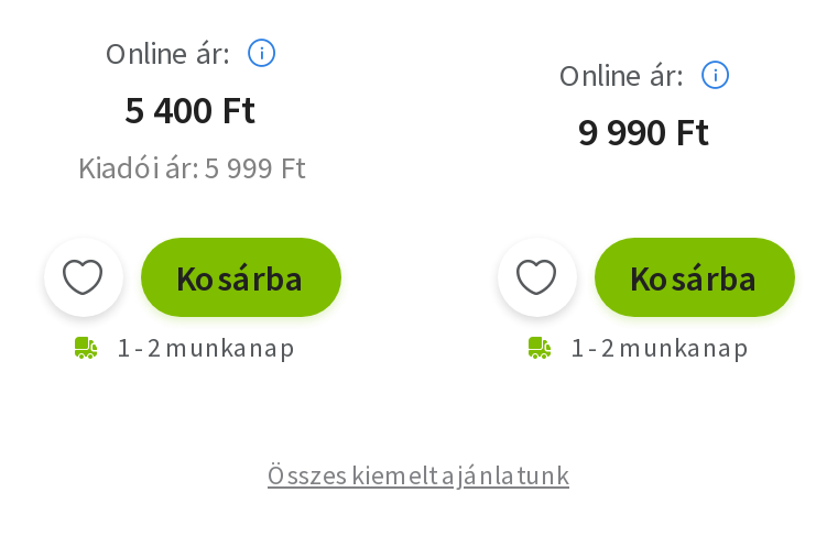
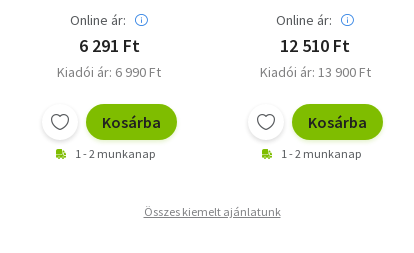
[124,85,259,135] 5 400 Ft -> [78,34,139,57] 6 291 Ft
[578,107,712,157] 9 990 Ft -> [259,34,370,81] 12 510 Ft | Kiadói ár: 13 900 Ft
[77,149,306,188] Kiadói ár: 5 999 Ft -> [57,63,161,81] Kiadói ár: 6 990 Ft

